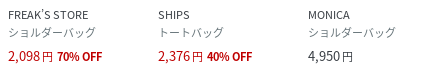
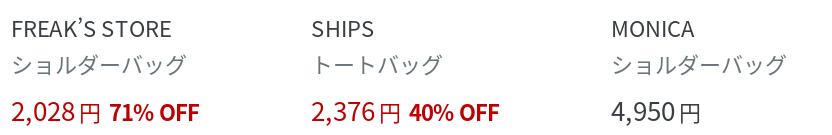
[8,46,102,65] 2,098 円 70% OFF -> [11,91,199,129] 2,028 円 71% OFF

